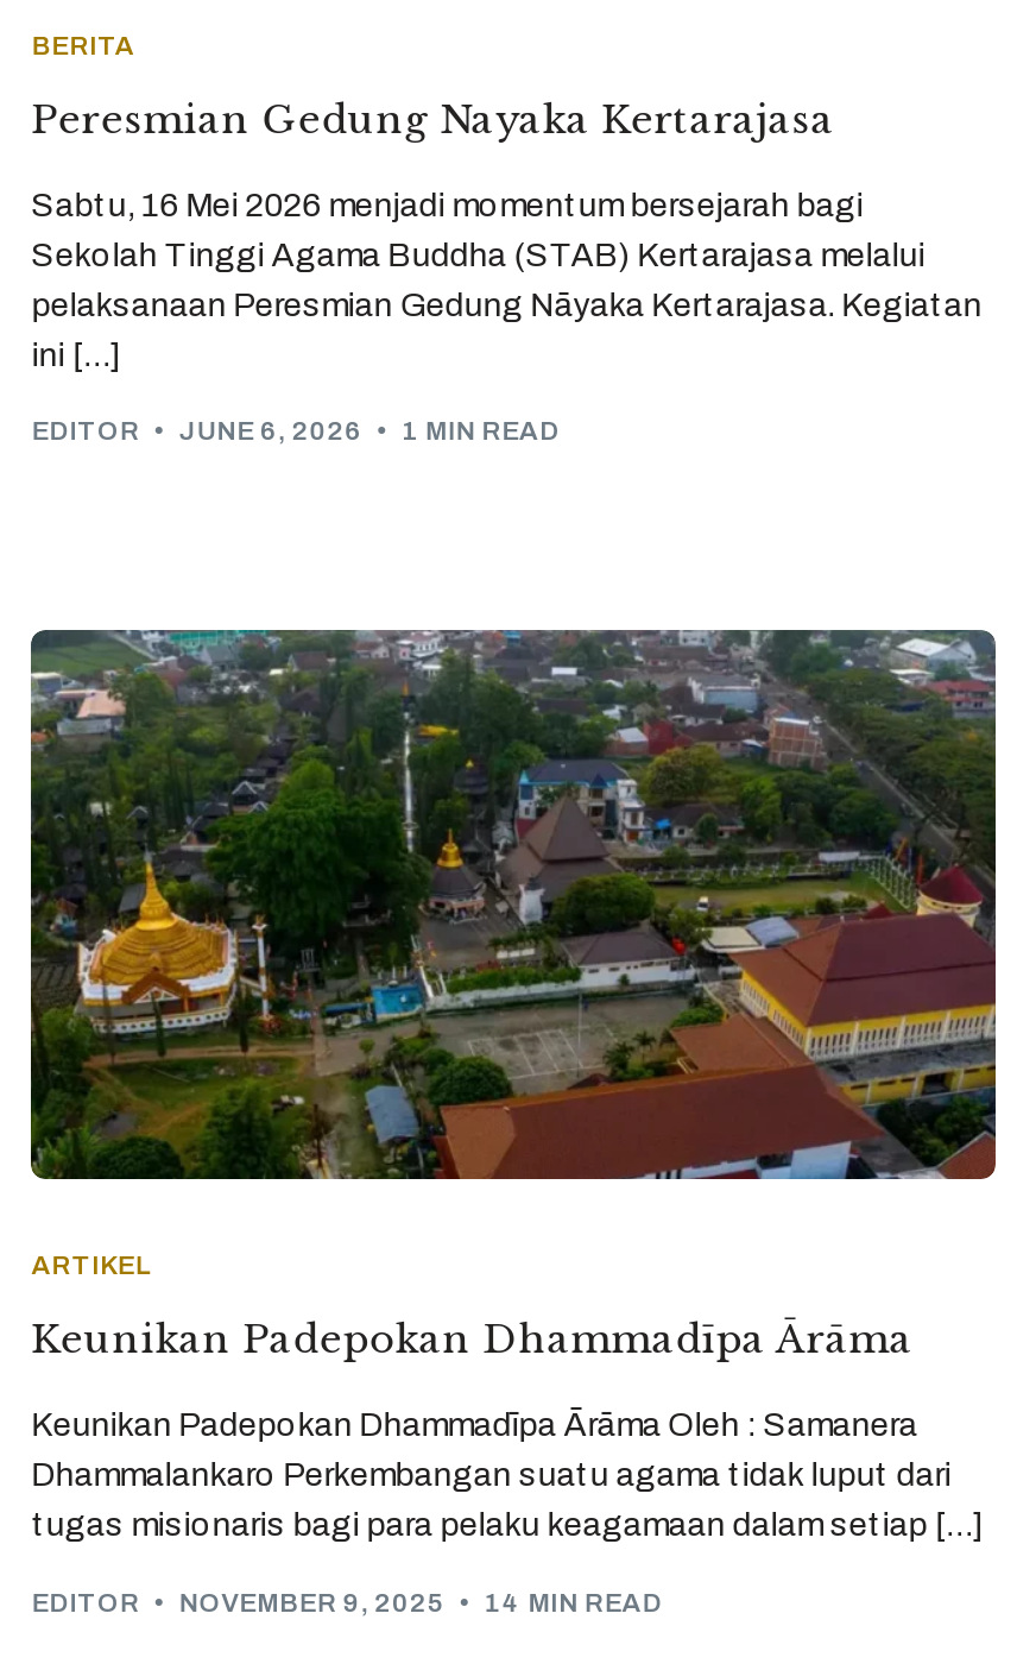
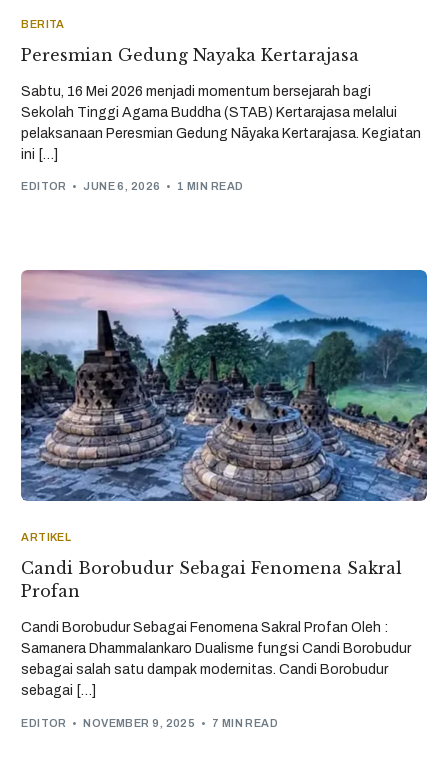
[29,628,998,1181] [image] -> [20,269,428,502] [image]
[31,1316,913,1363] Keunikan Padepokan Dhammadīpa Ārāma -> [21,558,402,601] Candi Borobudur Sebagai Fenomena Sakral | Profan
[31,1409,982,1544] Keunikan Padepokan Dhammadīpa Ārāma Oleh : Samanera | Dhammalankaro Perkembangan suatu agama tidak luput dari | tugas misionaris bagi para pelaku keagamaan dalam setiap […] -> [21,620,411,698] Candi Borobudur Sebagai Fenomena Sakral Profan Oleh : | Samanera Dhammalankaro Dualisme fungsi Candi Borobudur | sebagai salah satu dampak modernitas. Candi Borobudur | sebagai […]
[31,1588,662,1617] EDITOR NOVEMBER 9, 2025 14 MIN READ -> [21,717,278,729] EDITOR NOVEMBER 9, 2025 7 MIN READ

